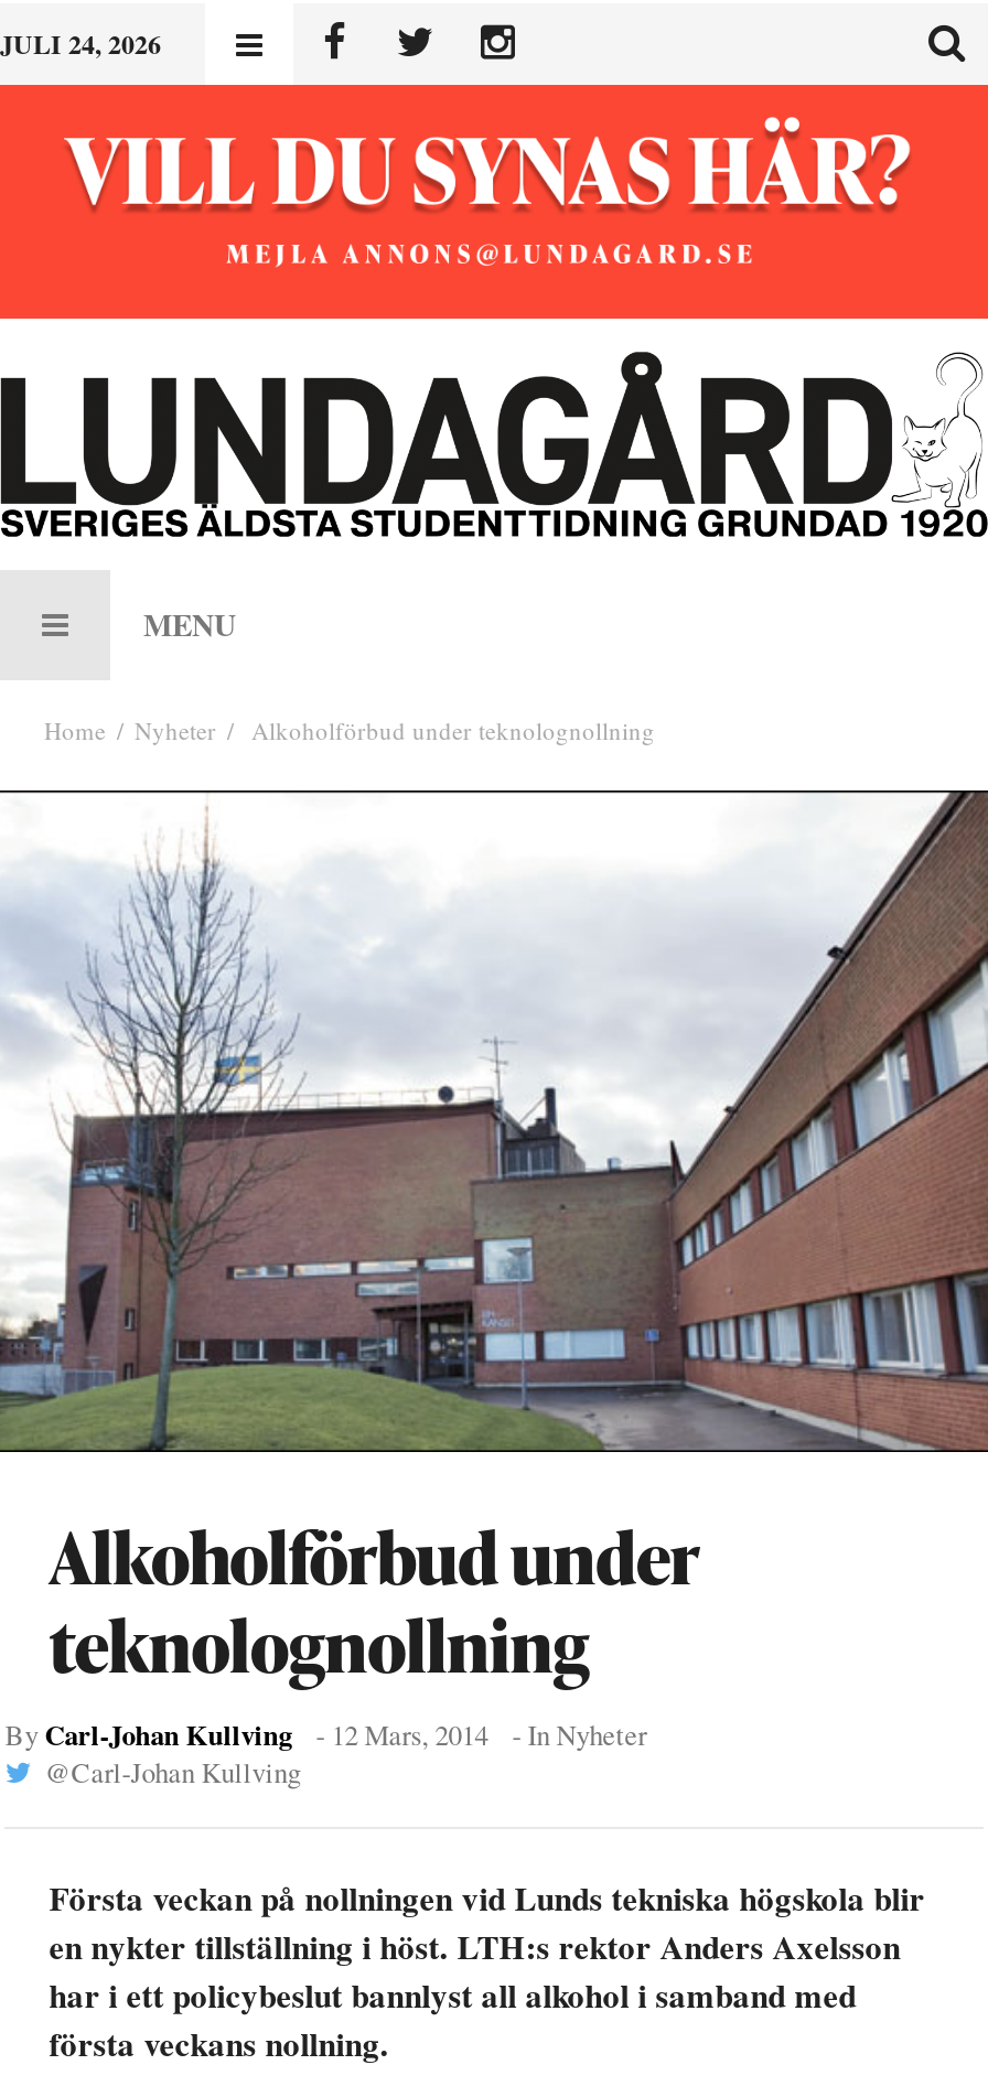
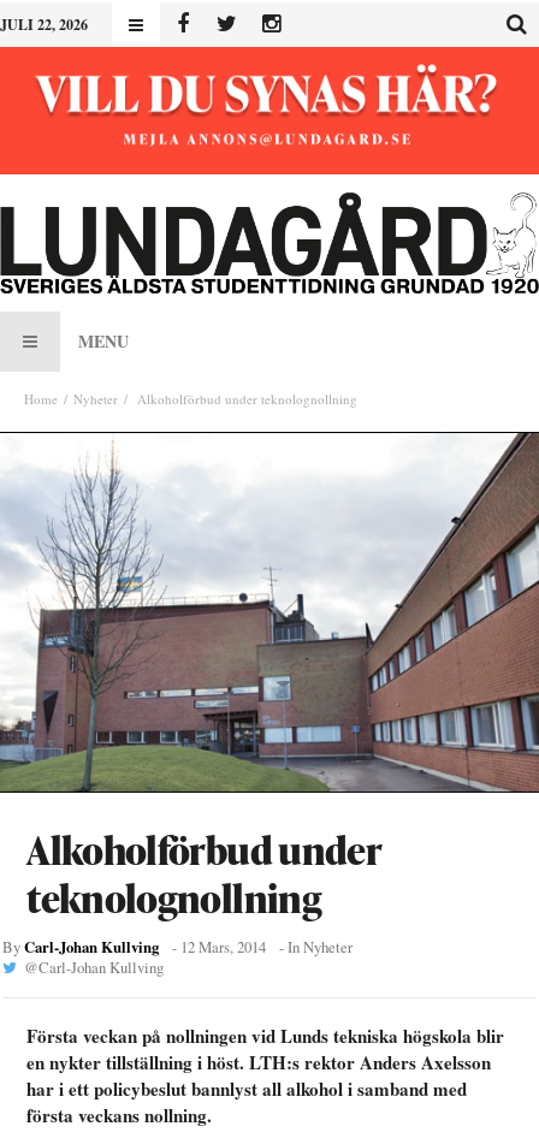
[0,25,161,63] JULI 24, 2026 -> [0,14,88,35] JULI 22, 2026

